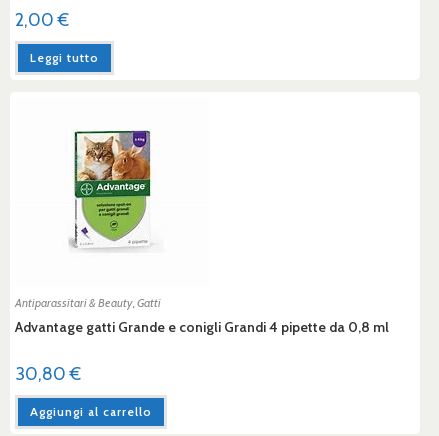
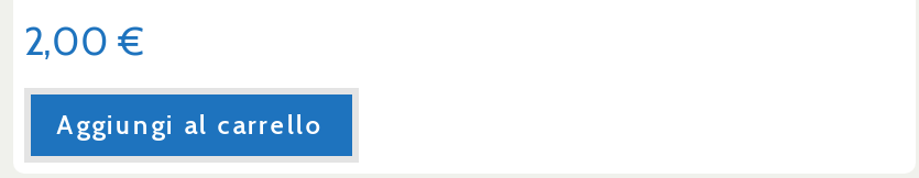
[30,50,99,65] Leggi tutto -> none
[69,130,151,248] [image] -> none
[15,295,389,385] Antiparassitari & Beauty, Gatti | Advantage gatti Grande e conigli Grandi 4 pipette da 0,8 ml | 30,80 € -> none

